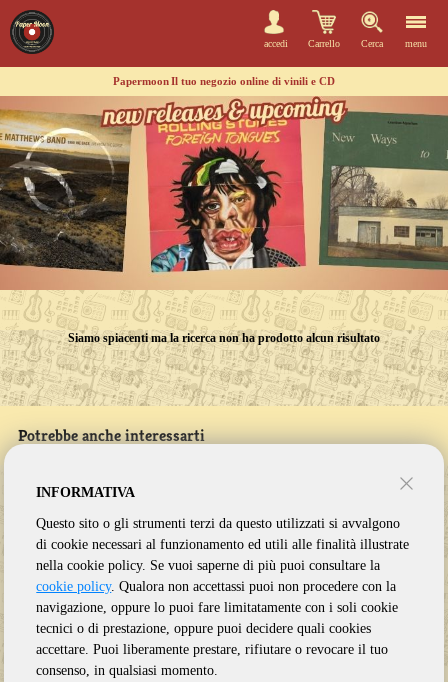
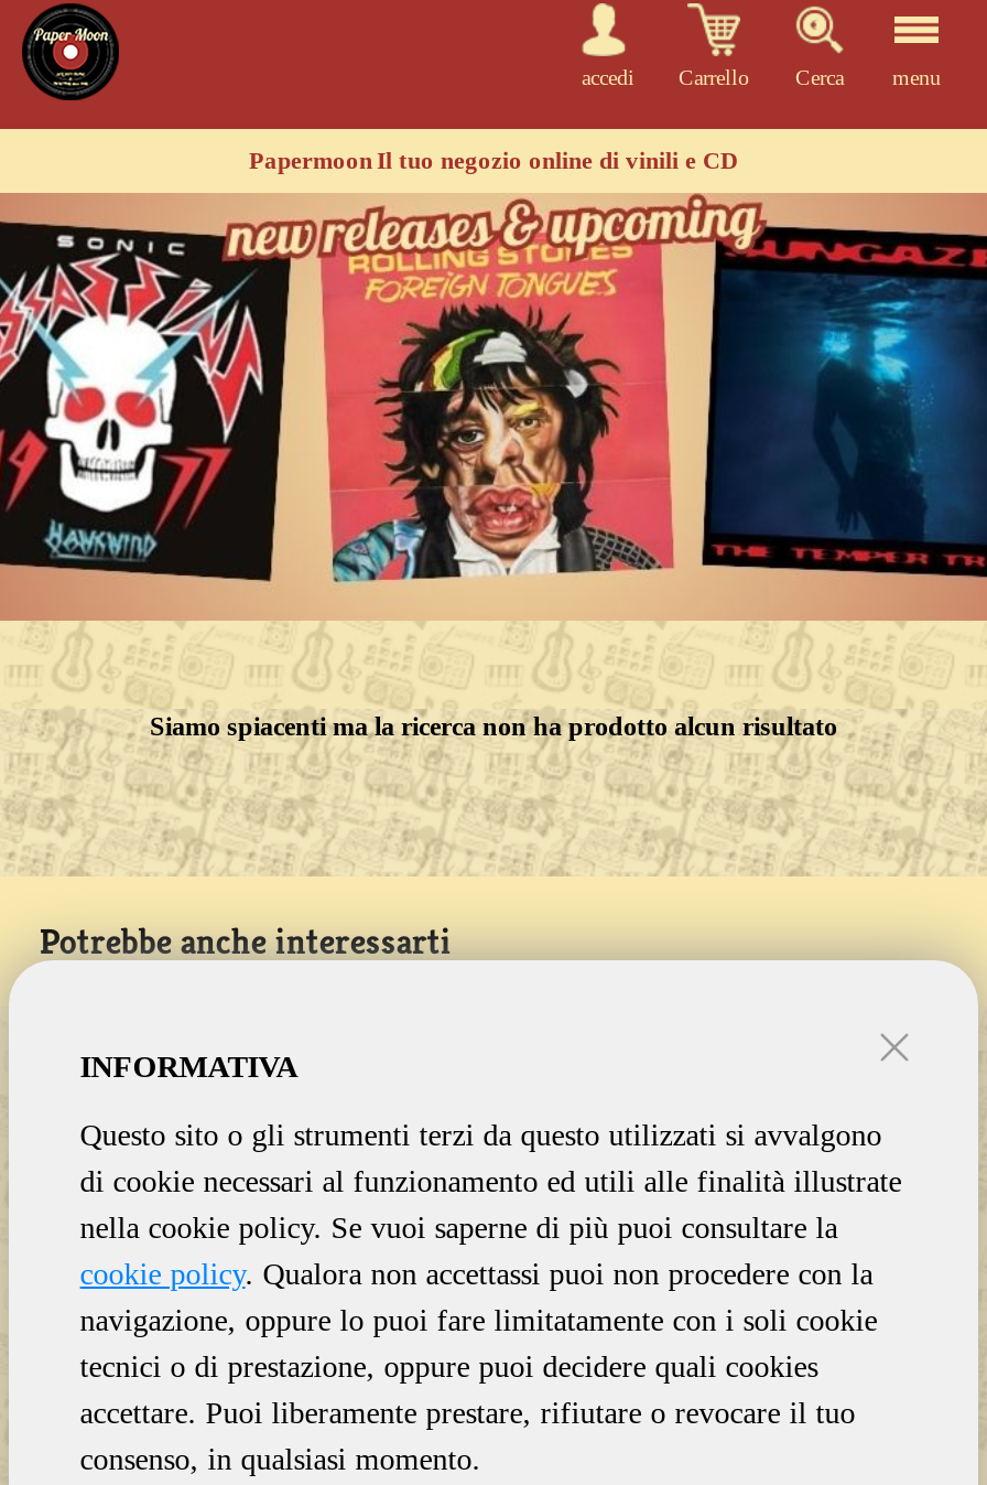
[3,110,131,270] [image] -> [7,222,291,574] [image]
[319,111,445,269] [image] -> [703,228,980,577] [image]

